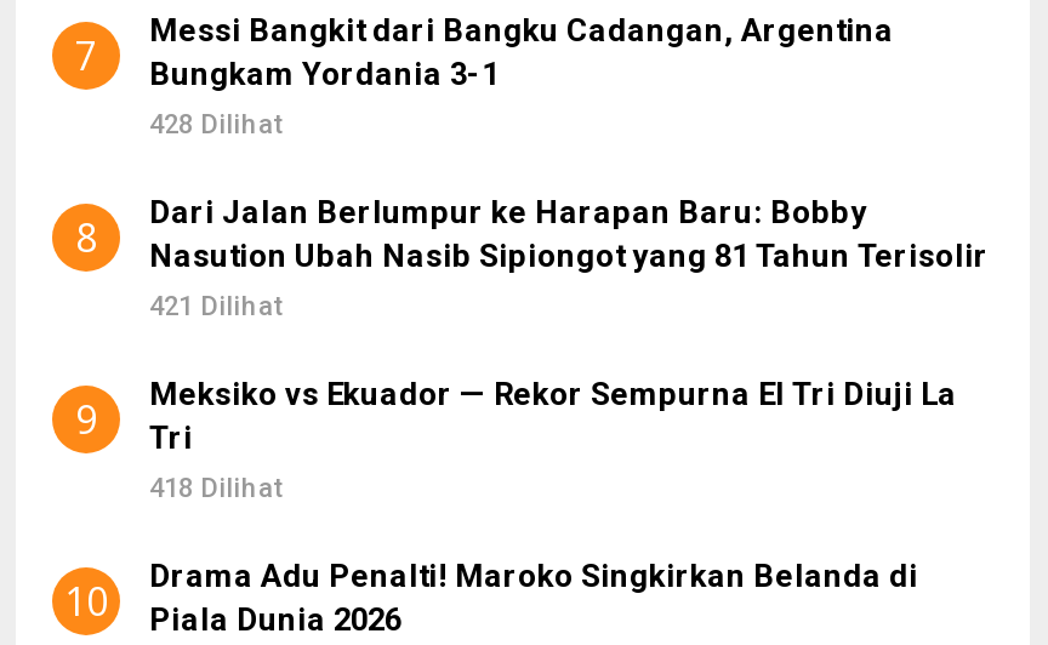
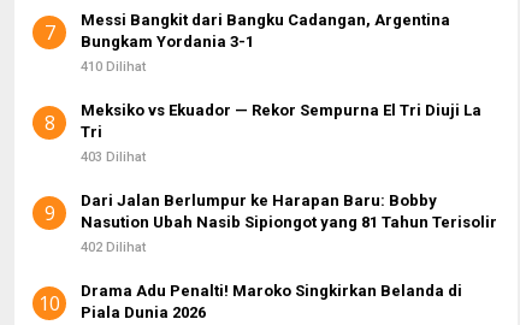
[149,108,280,140] 428 Dilihat -> [81,59,146,74] 410 Dilihat
moved [75,193,989,445] -> [44,191,497,231]: 9 | Dari Jalan Berlumpur ke Harapan Baru: Bobby | Nasution Ubah Nasib Sipiongot yang 81 Tahun Terisolir
[149,290,280,322] 421 Dilihat -> none
moved [149,375,957,455] -> [81,101,481,140]: Meksiko vs Ekuador — Rekor Sempurna El Tri Diuji La | Tri
[149,472,280,504] 418 Dilihat -> [81,149,146,255] 403 Dilihat | 402 Dilihat

